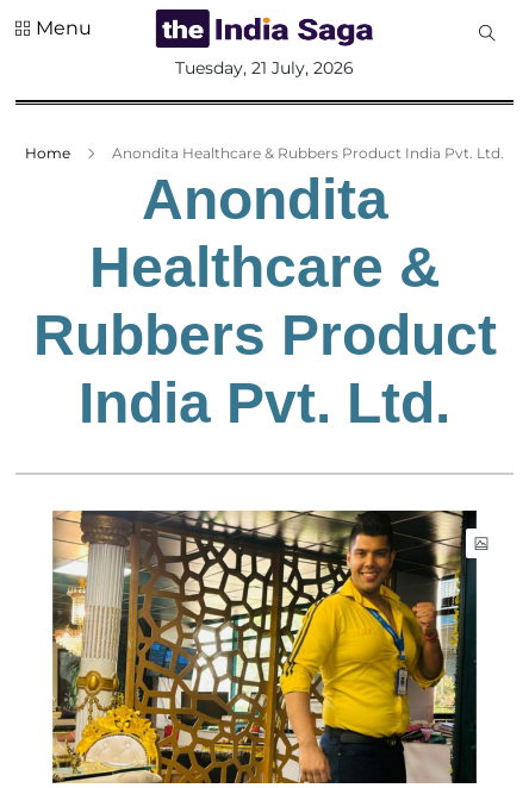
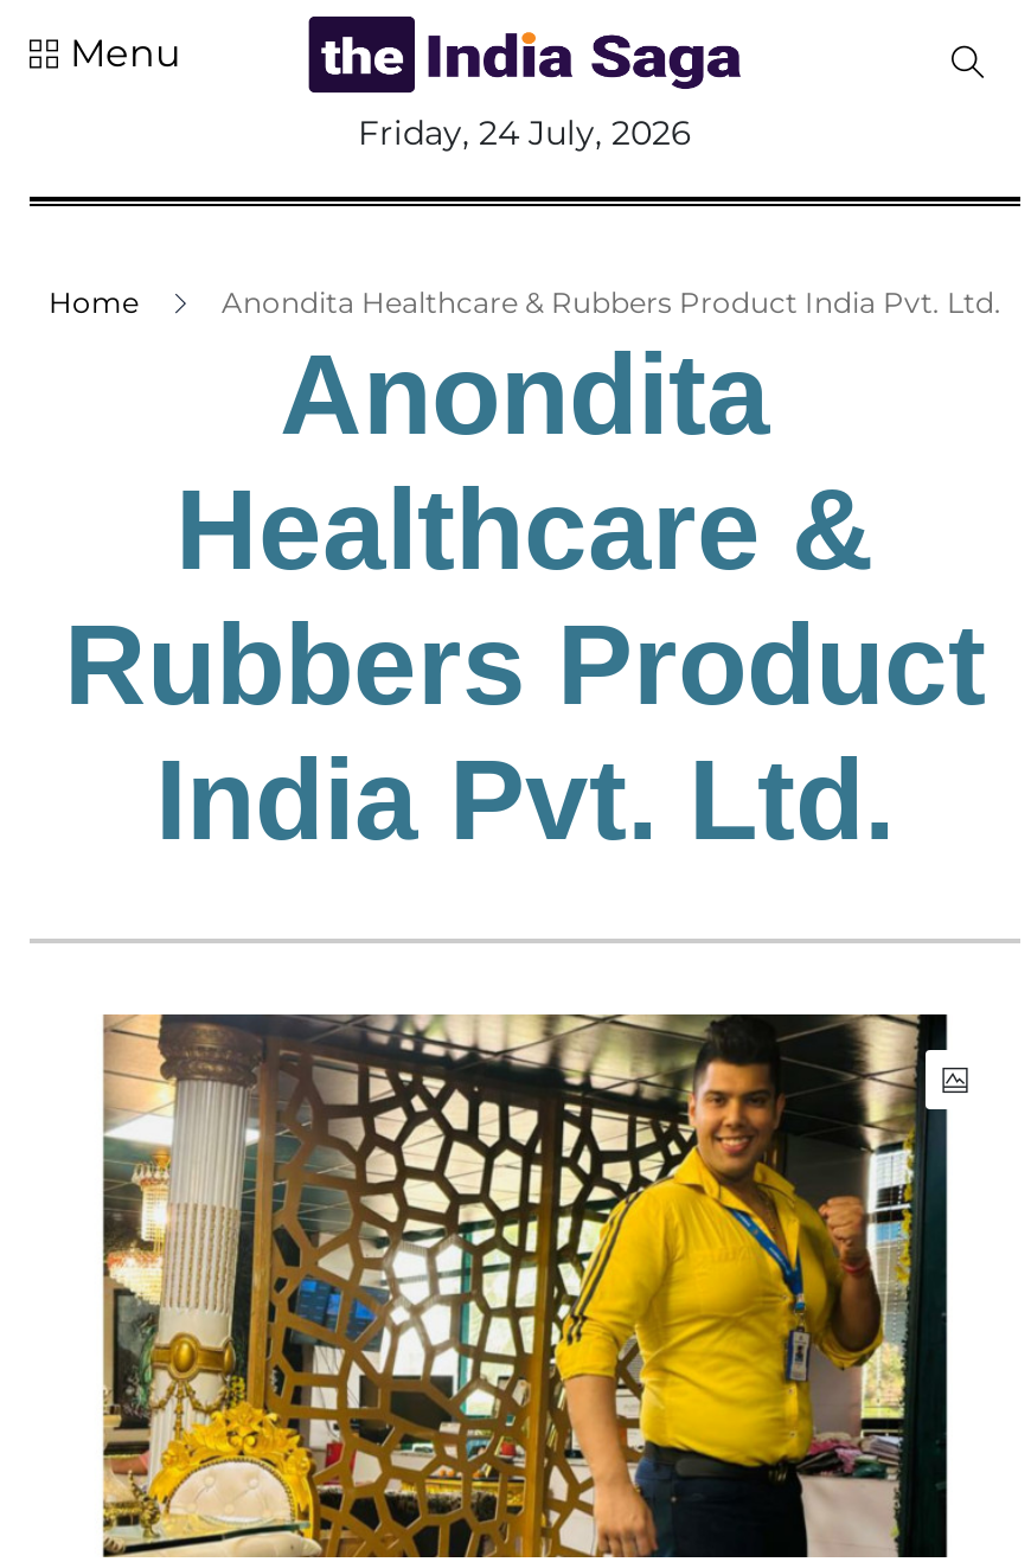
[175,57,354,78] Tuesday, 21 July, 2026 -> [358,111,692,153] Friday, 24 July, 2026

